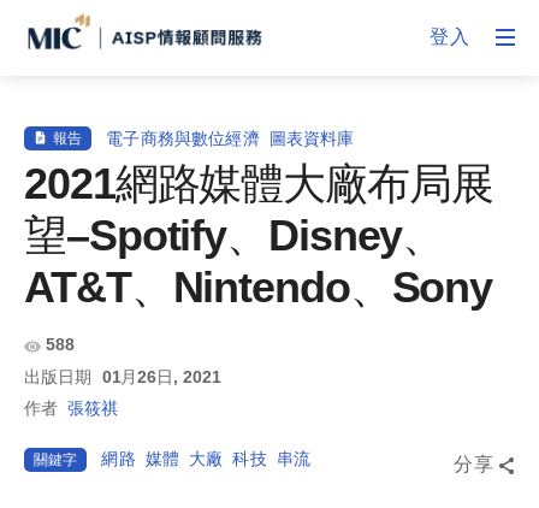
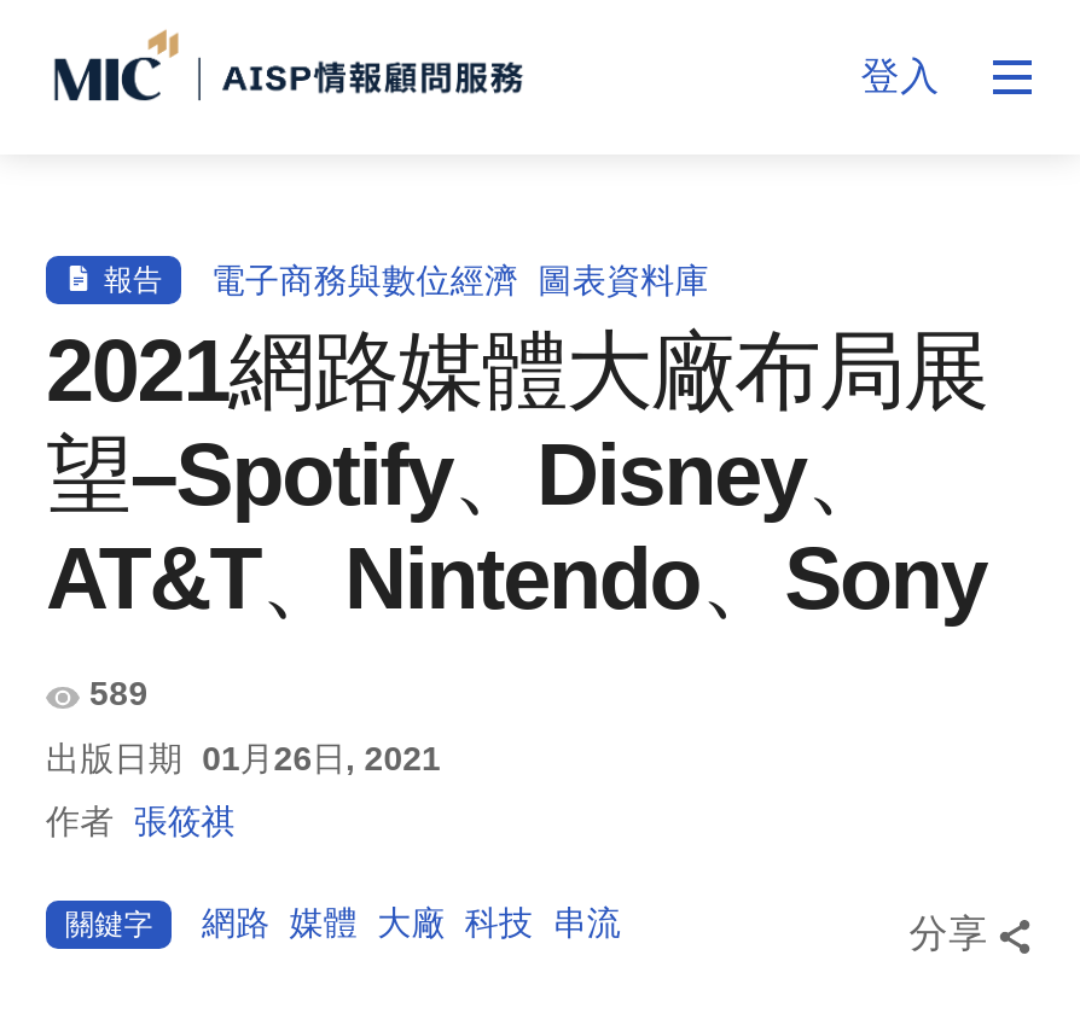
[46,335,75,354] 588 -> [89,674,149,712] 589

